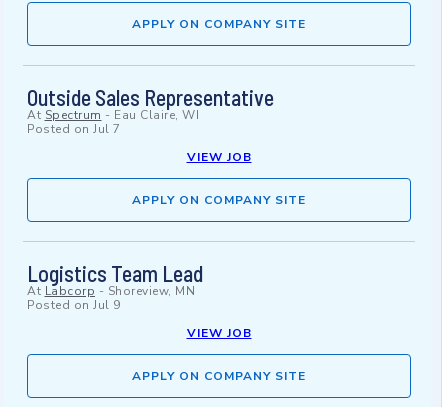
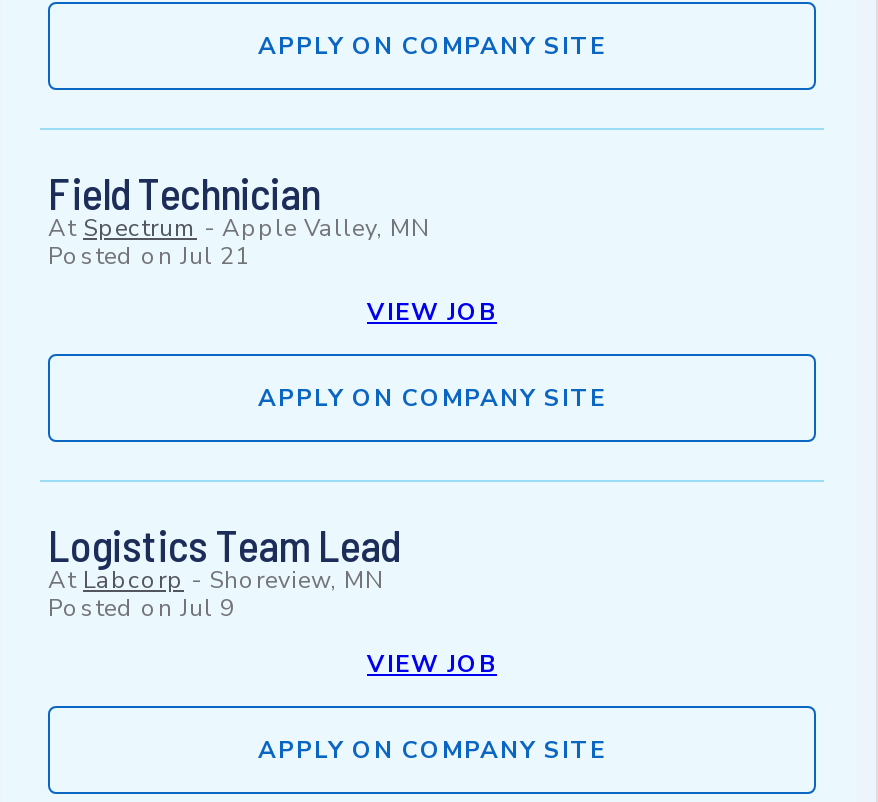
[27,84,274,137] Outside Sales Representative | At Spectrum - Eau Claire, WI | Posted onJul 7 -> [48,167,430,273] Field Technician | At Spectrum - Apple Valley, MN | Posted onJul 21

